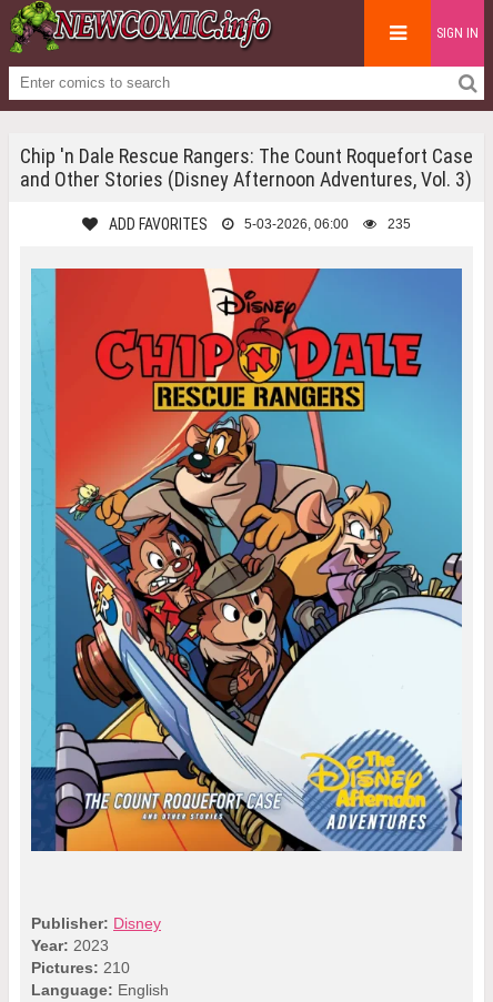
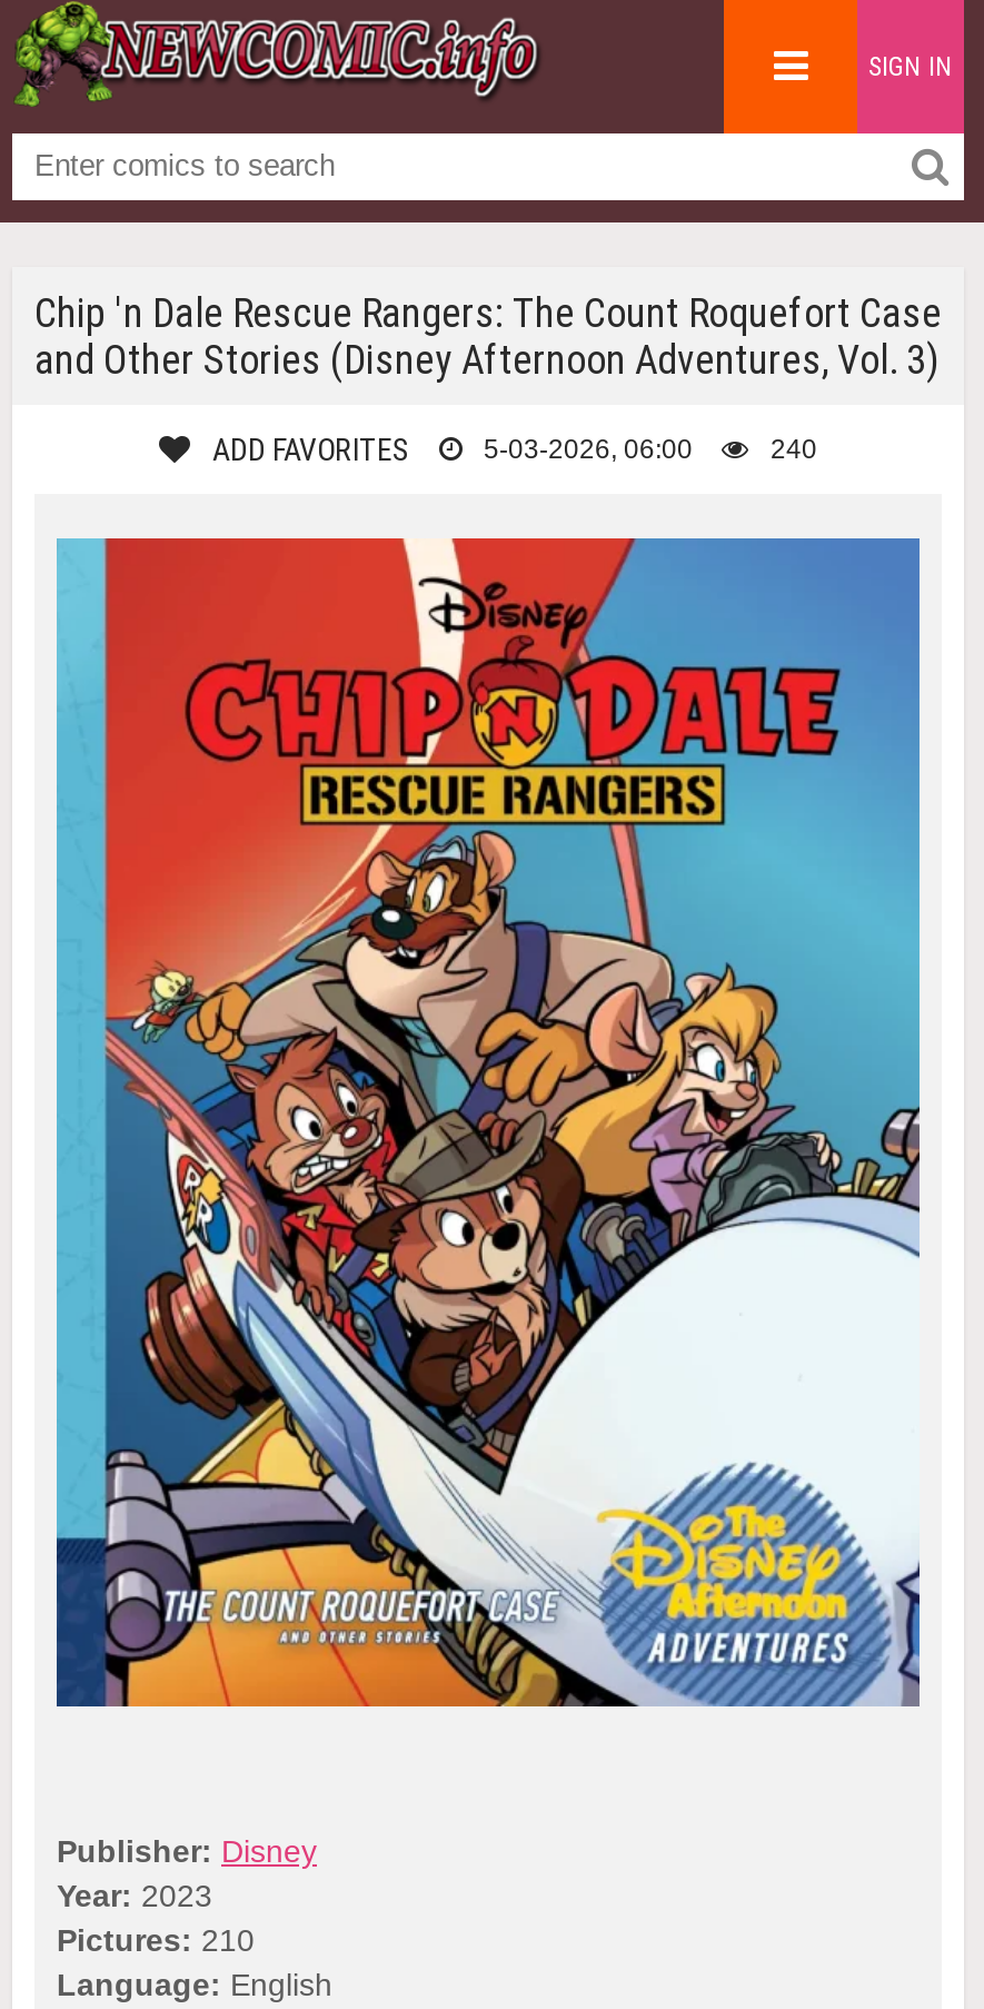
[388,216,411,232] 235 -> [771,434,817,465] 240

